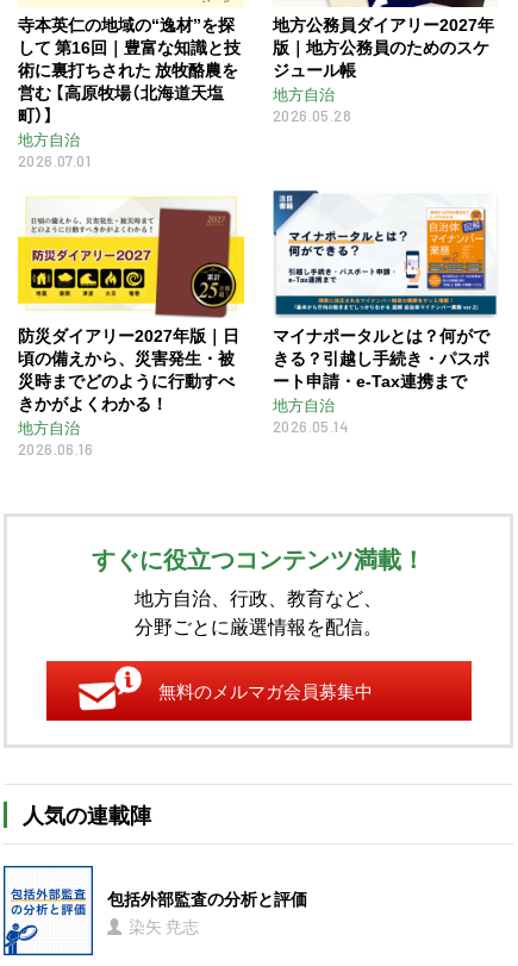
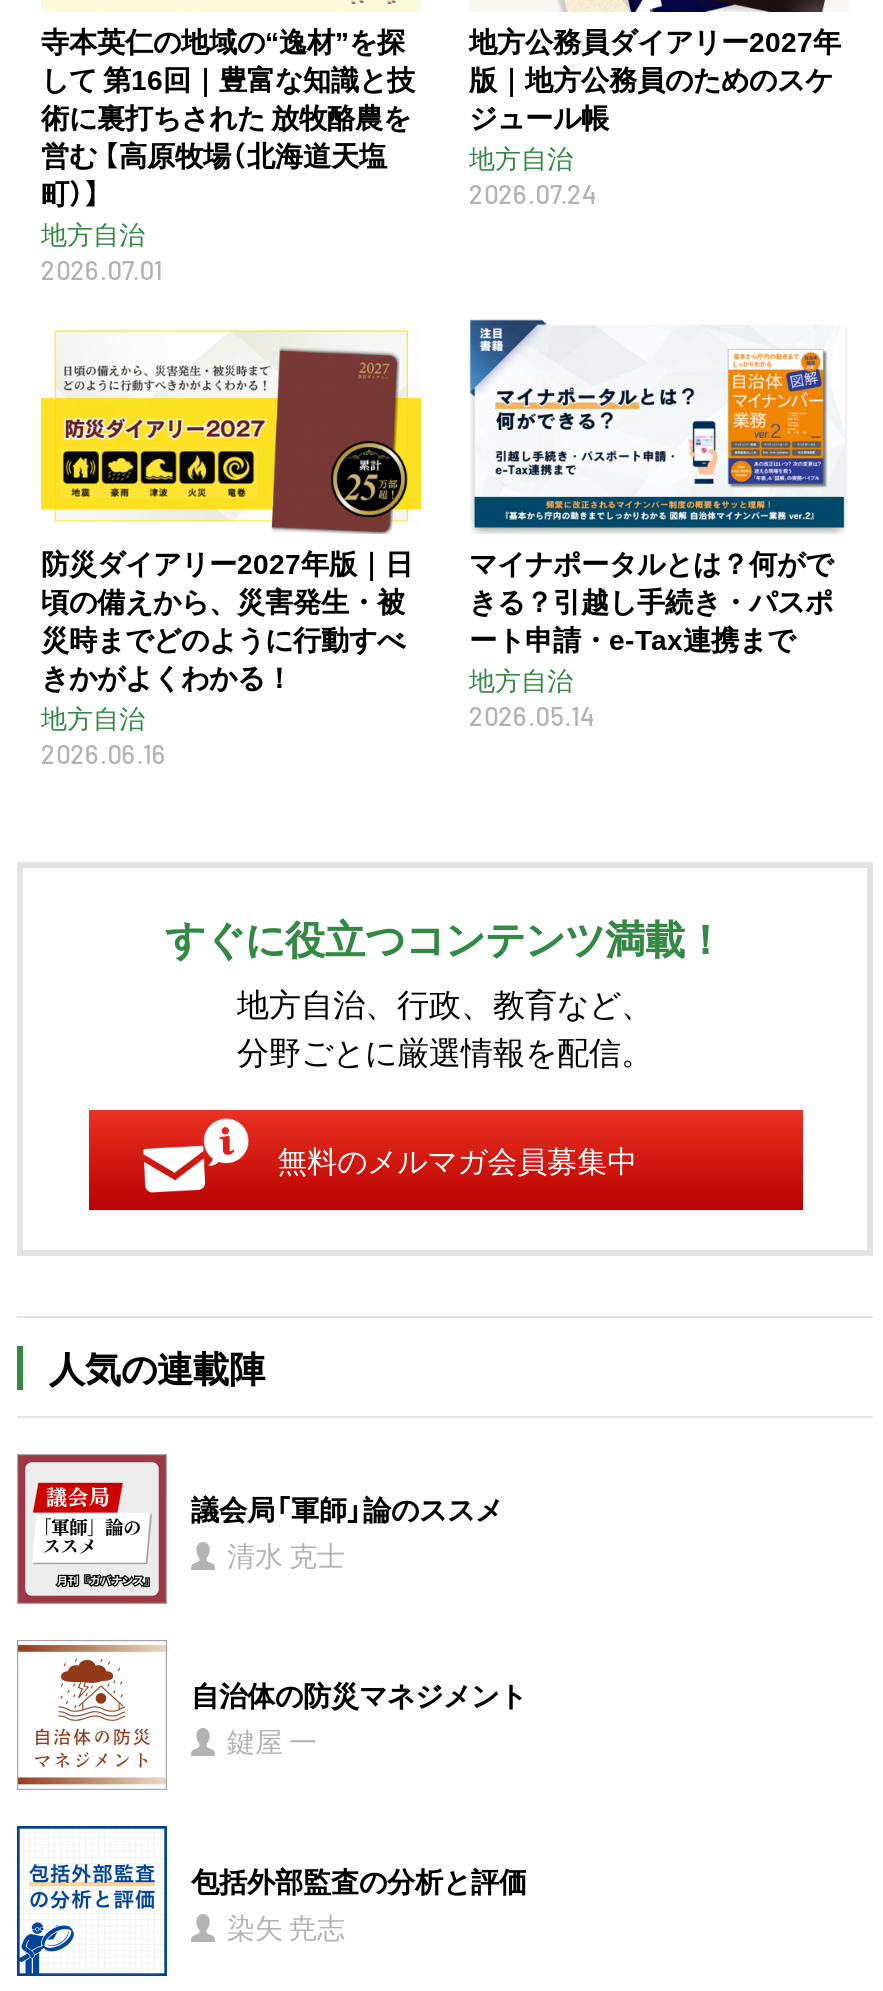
[273,103,351,126] 2026.05.28 -> [469,173,599,211] 2026.07.24
none -> [15,1640,167,1786] [image]
none -> [17,1452,527,1759] [image] | 議会局「軍師」論のススメ | 清水 克士 | 自治体の防災マネジメント | 鍵屋 一

